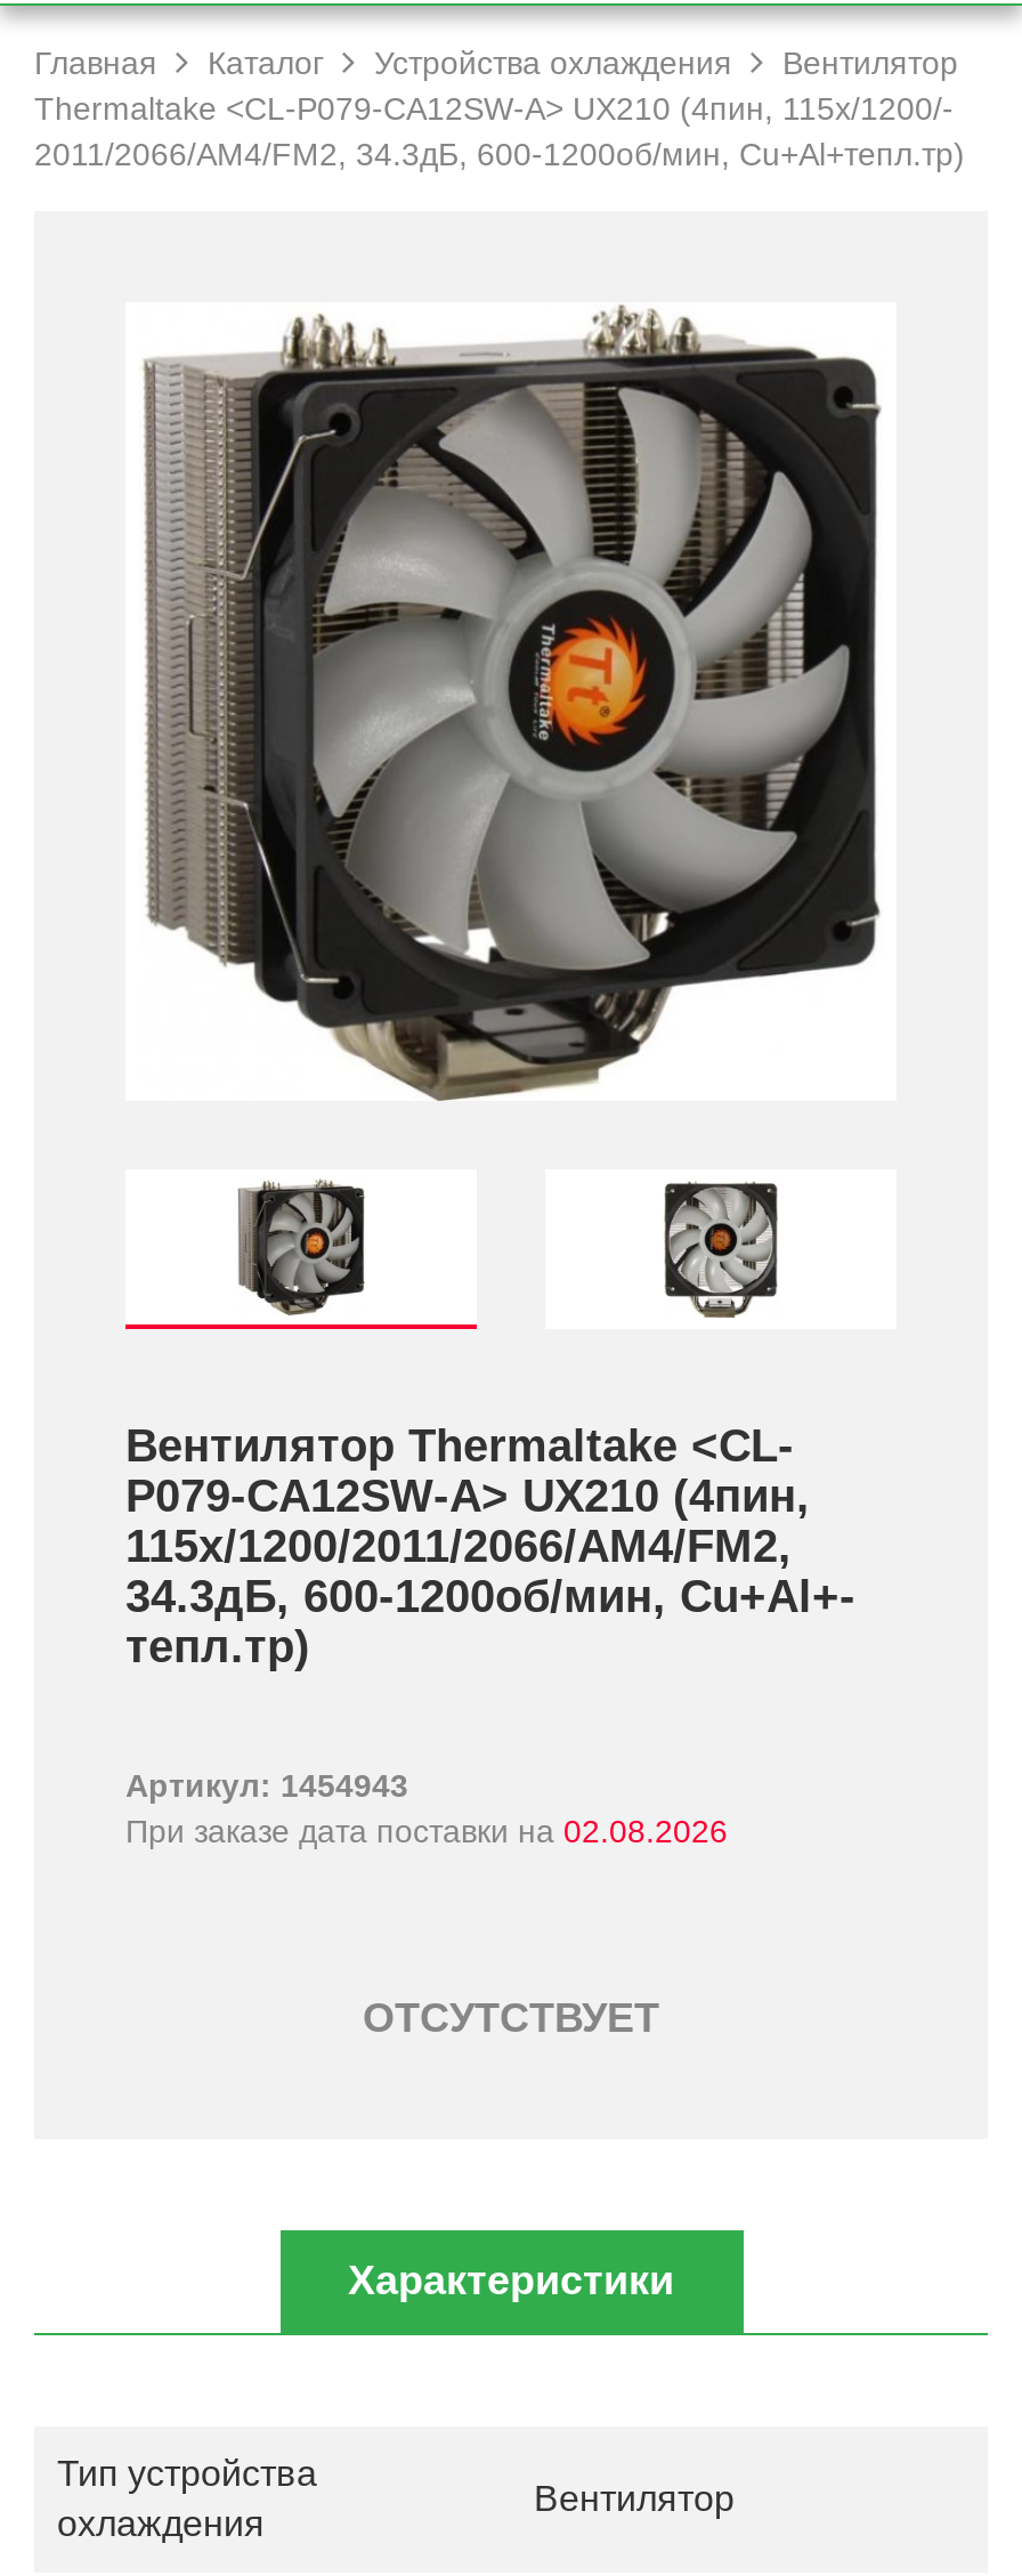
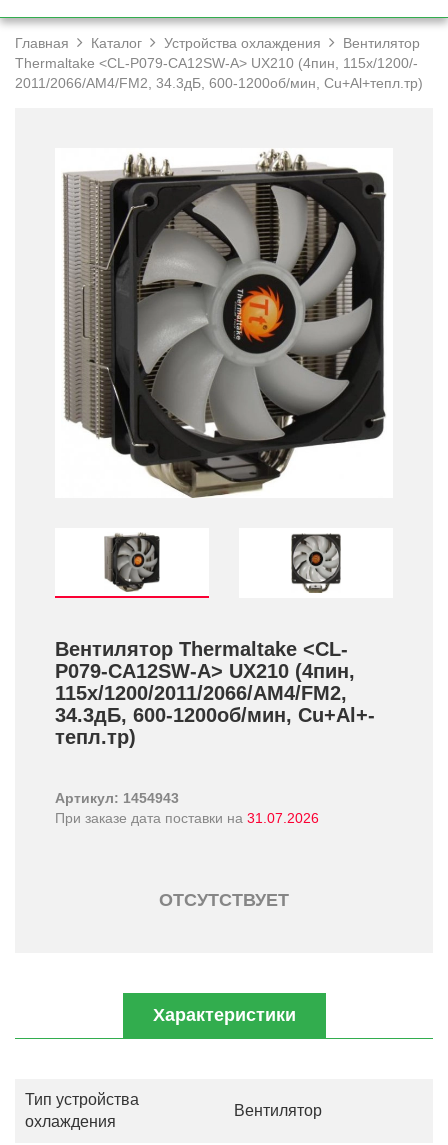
[125,1813,728,1849] При заказе дата поставки на 02.08.2026 -> [55,810,319,826] При заказе дата поставки на 31.07.2026

